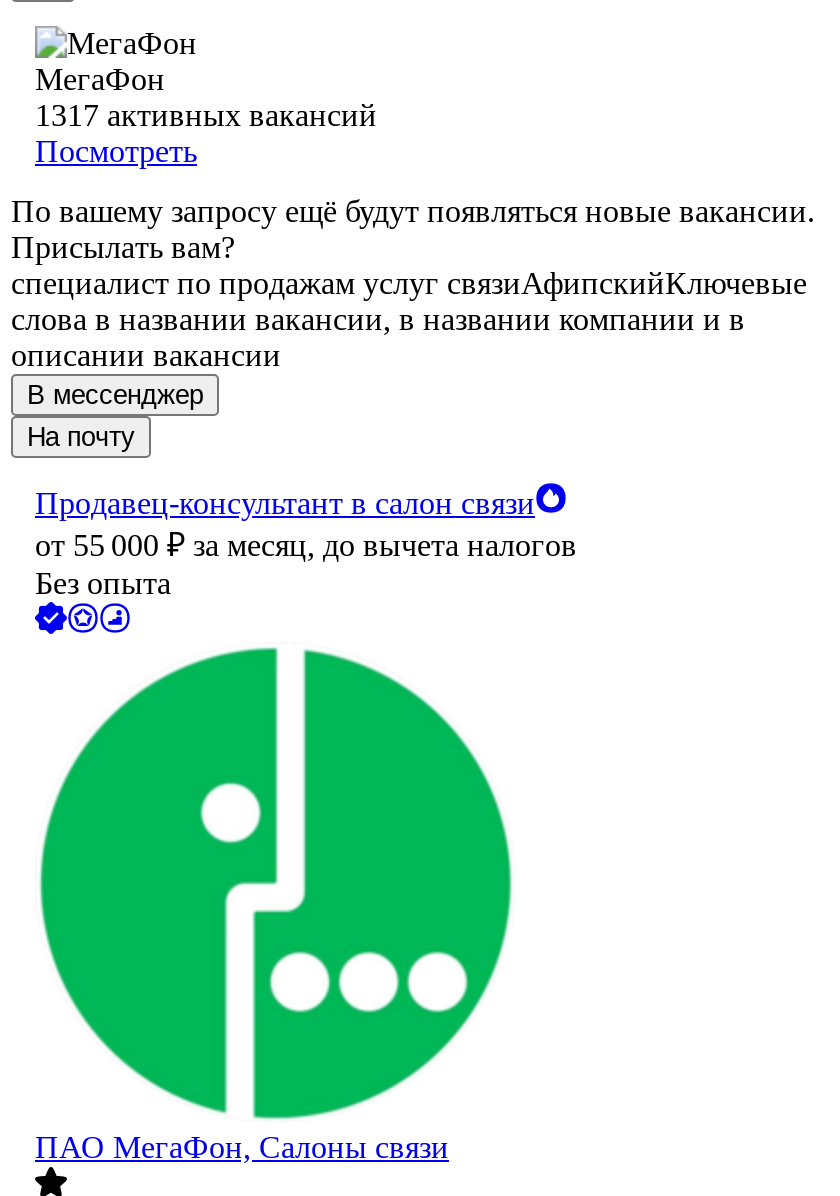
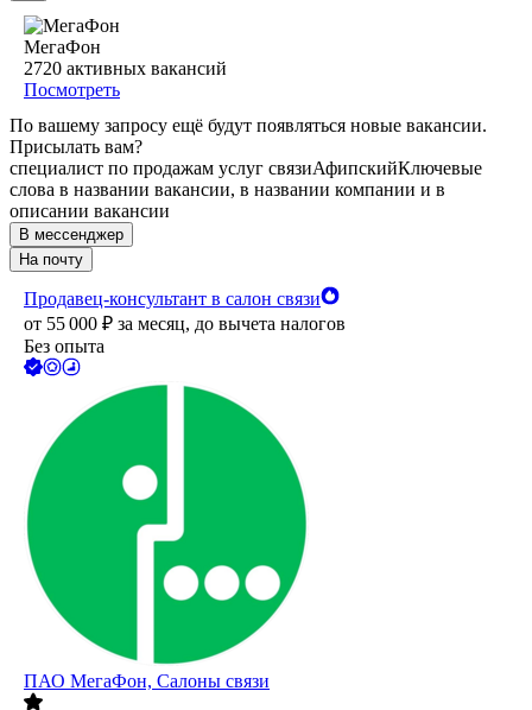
[35,99,377,133] 1317 активных вакансий -> [24,59,227,79] 2720 активных вакансий

